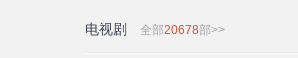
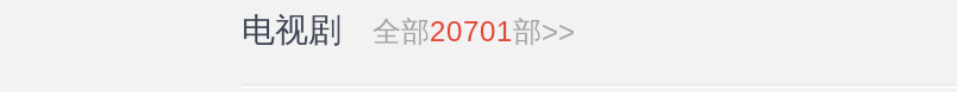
[85,21,225,37] 电视剧 全部20678部>> -> [242,11,575,48] 电视剧 全部20701部>>

